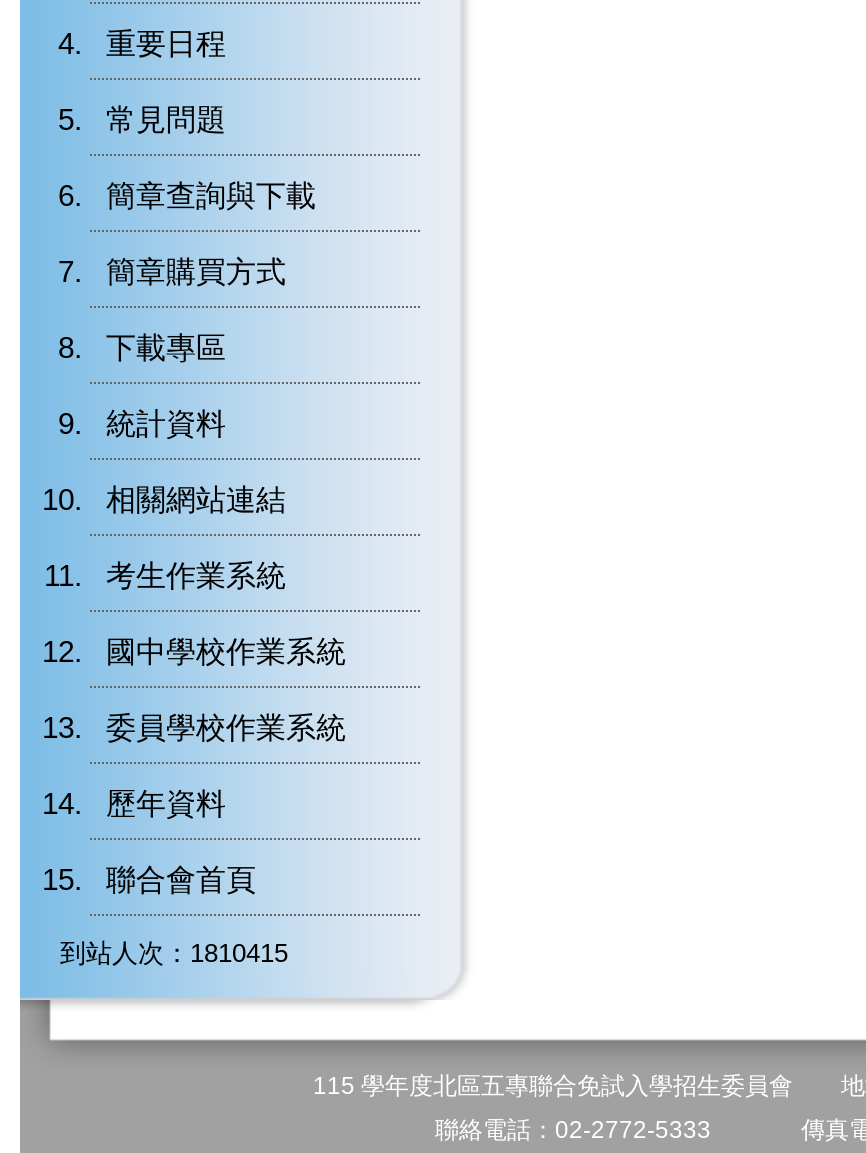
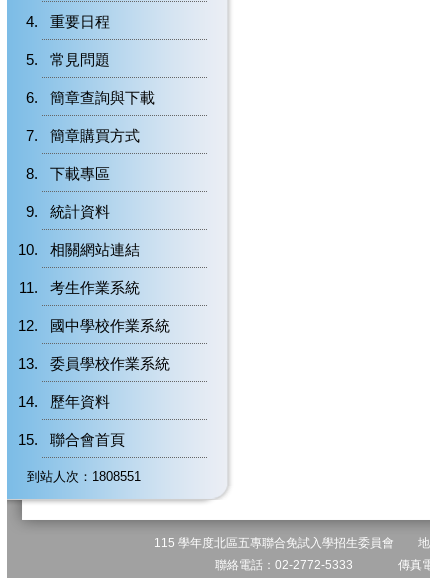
[60,938,288,968] 到站人次：1810415 -> [27,469,141,484] 到站人次：1808551

